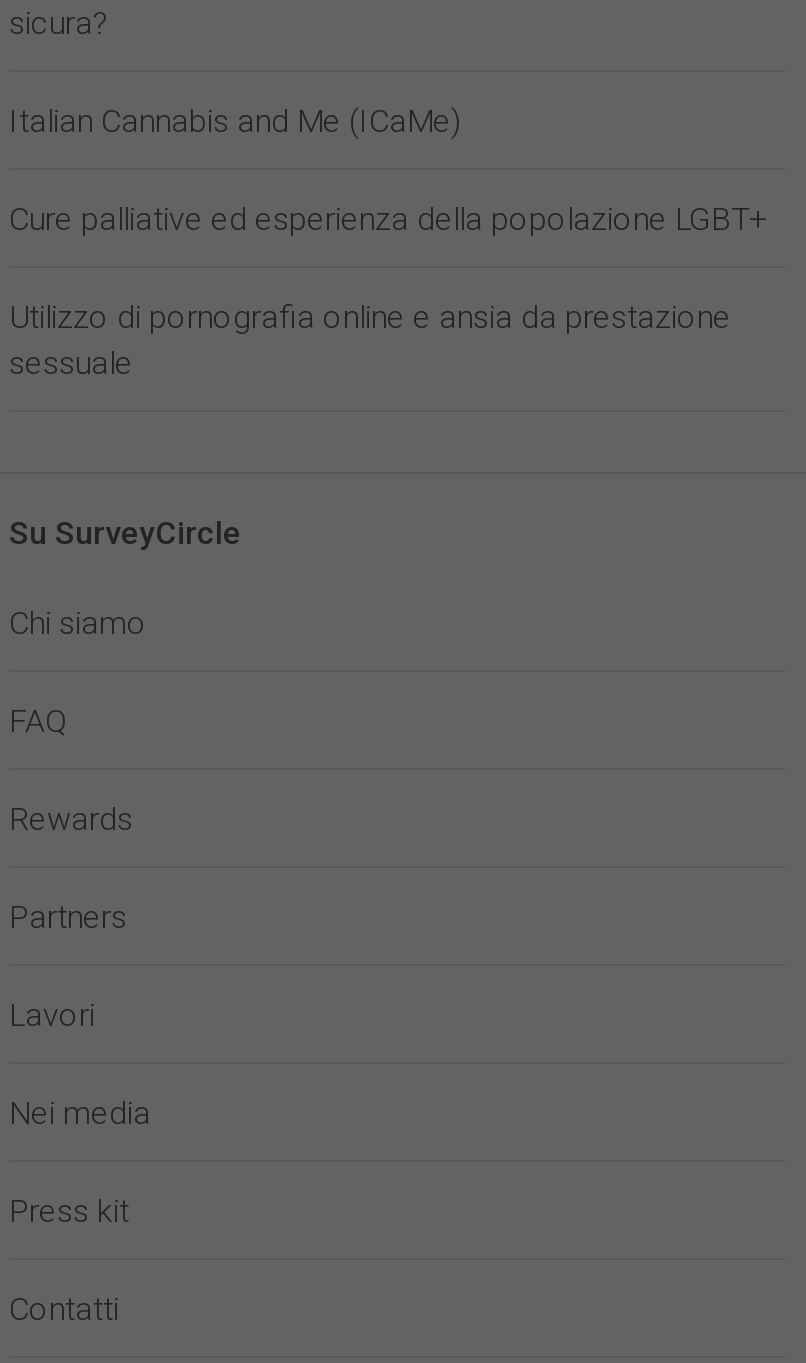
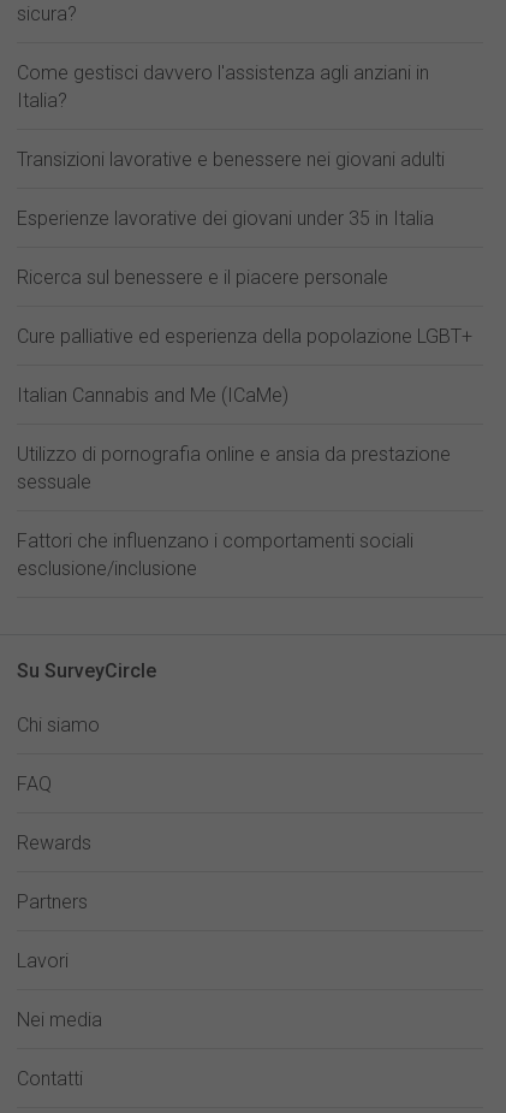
none -> [17,61,445,289] Come gestisci davvero l'assistenza agli anziani in | Italia? | Transizioni lavorative e benessere nei giovani adulti | Esperienze lavorative dei giovani under 35 in Italia | Ricerca sul benessere e il piacere personale
moved [9,102,461,140] -> [17,384,288,407]: Italian Cannabis and Me (ICaMe)
none -> [17,529,413,580] Fattori che influenzano i comportamenti sociali | esclusione/inclusione
moved [9,514,241,1132] -> [17,659,156,1031]: Su SurveyCircle | Chi siamo | FAQ | Rewards | Partners | Lavori | Nei media
[9,1192,129,1230] Press kit -> none

